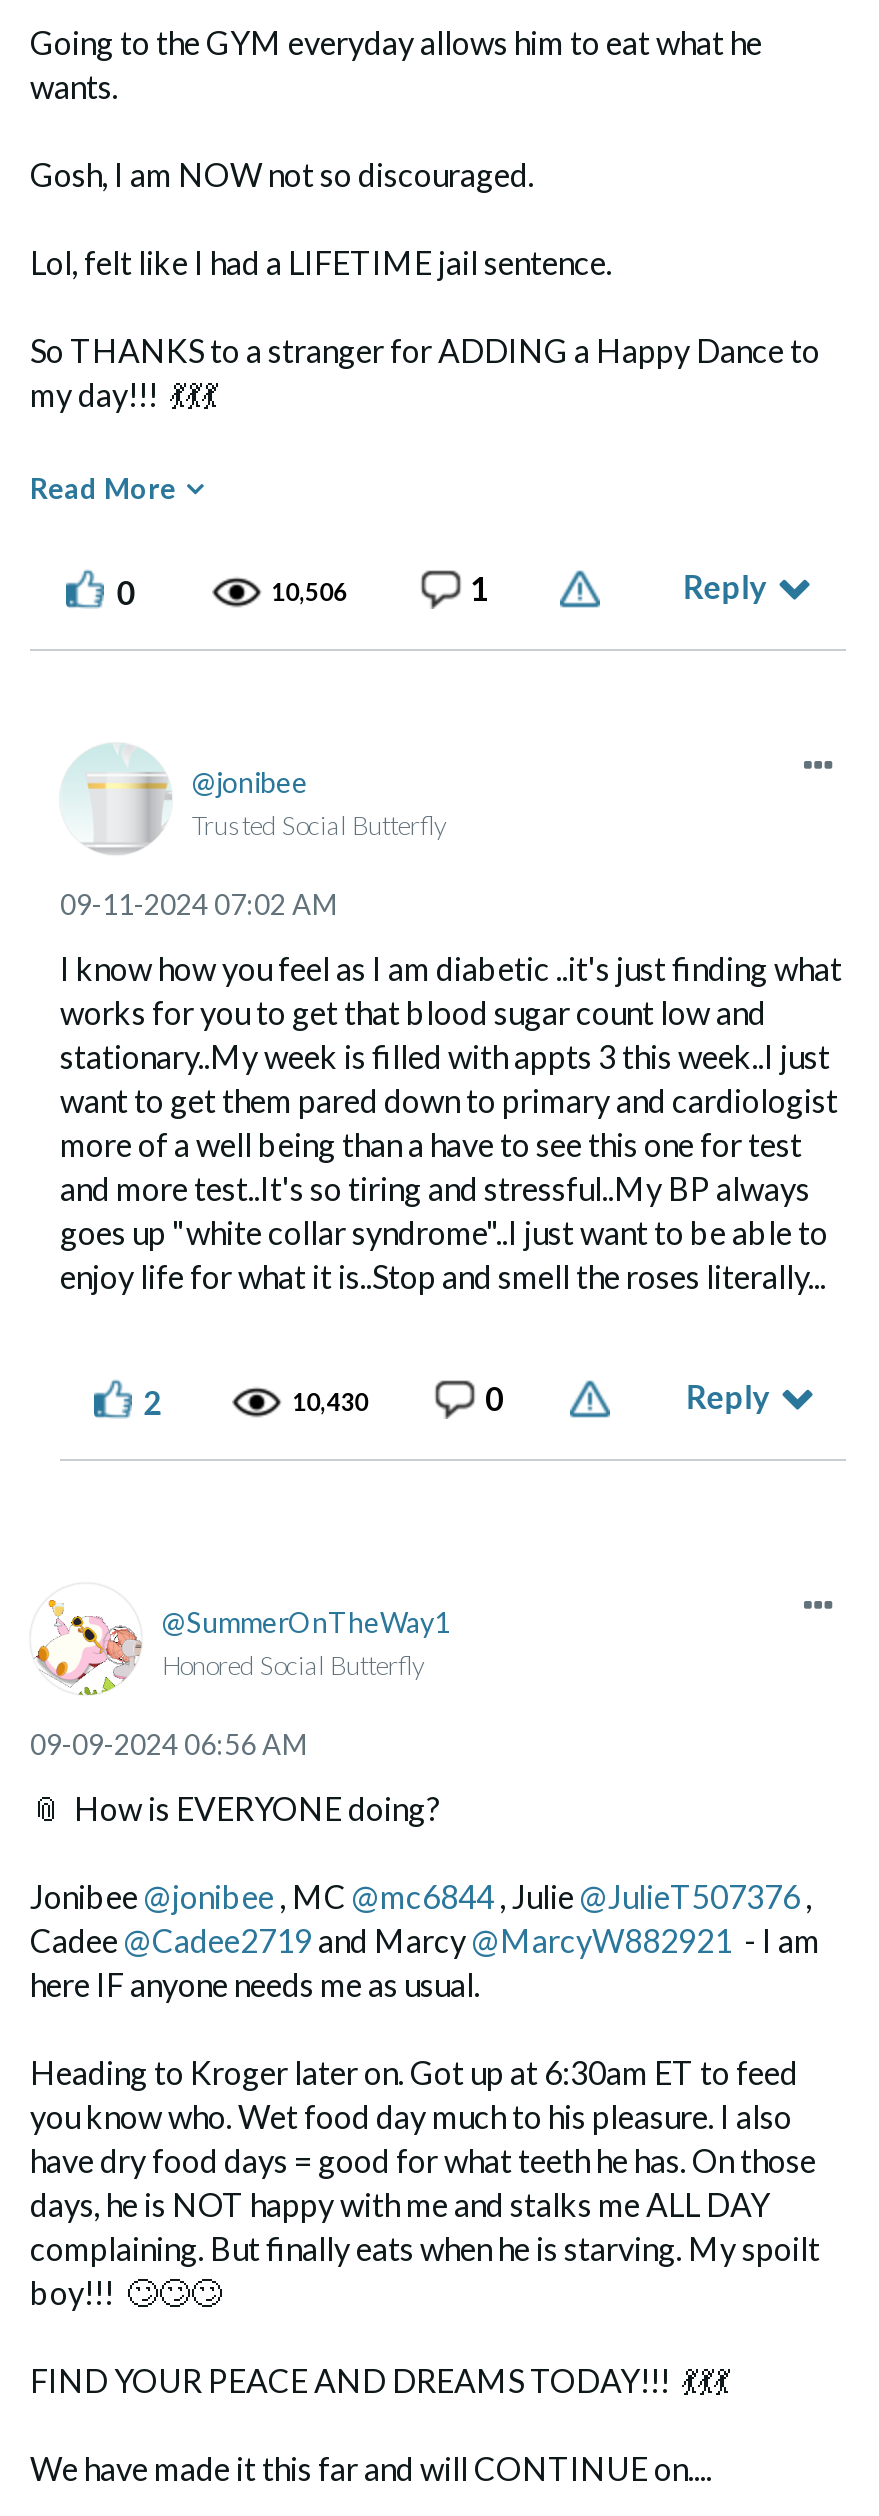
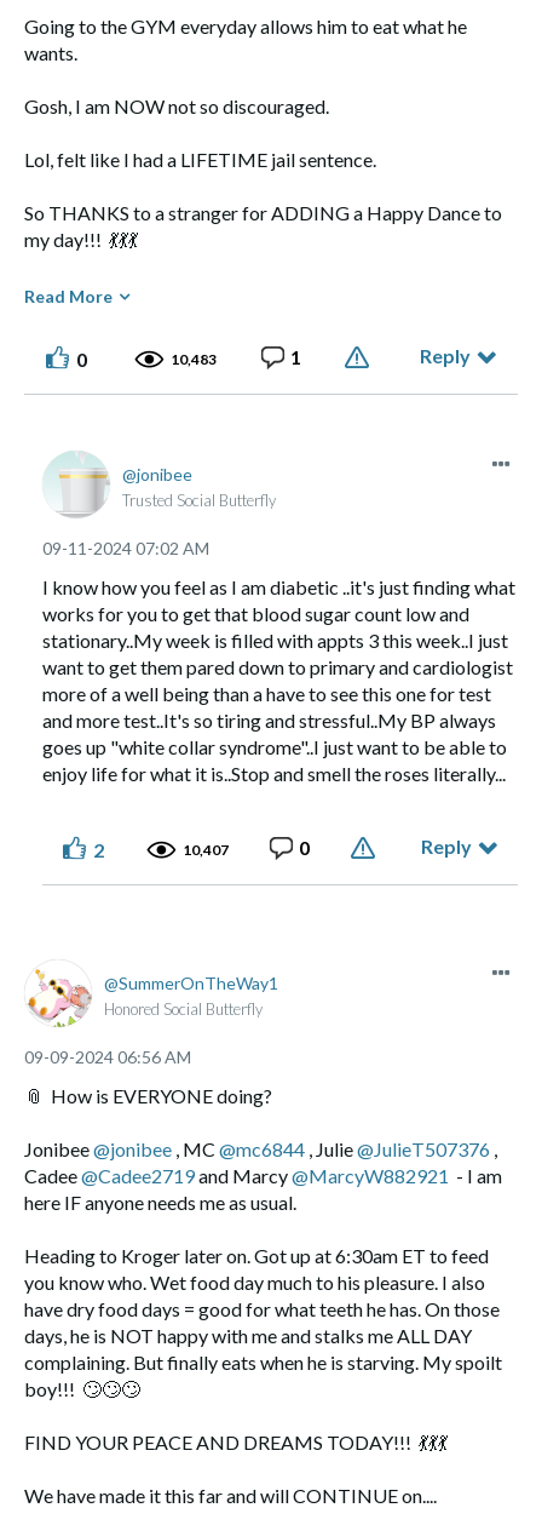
[271,576,347,606] 10,506 -> [170,350,216,368] 10,483
[292,1386,368,1416] 10,430 -> [183,840,229,858] 10,407

